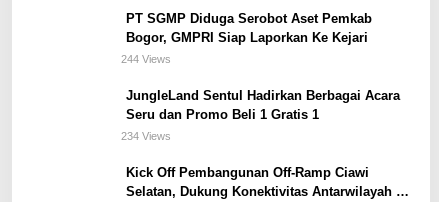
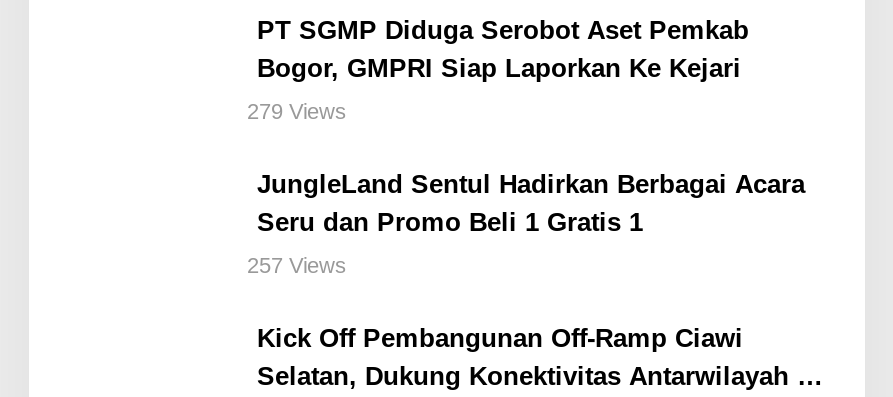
[121,53,171,65] 244 Views -> [247,99,347,123] 279 Views
[121,130,171,142] 234 Views -> [247,253,347,277] 257 Views

